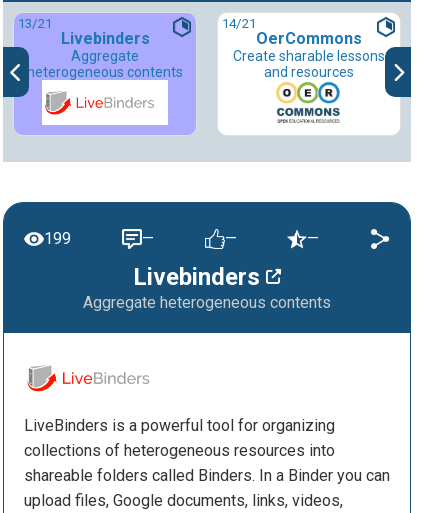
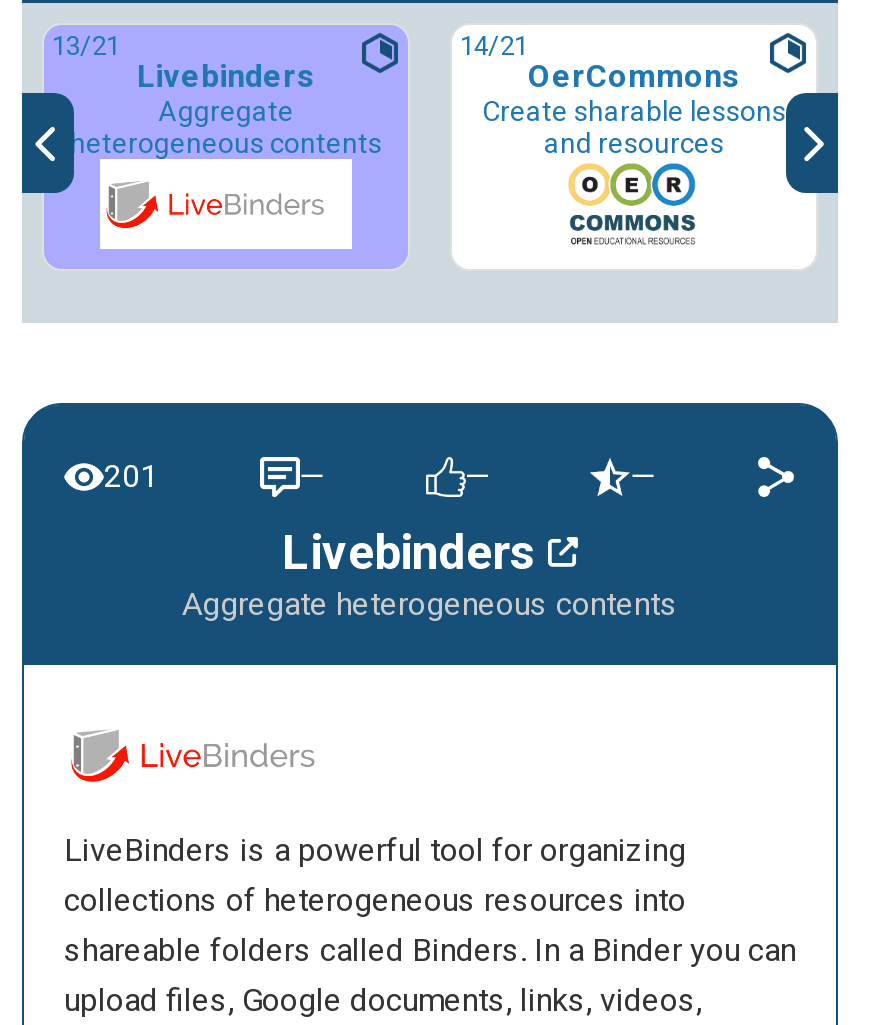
[44,229,71,248] 199 -> [104,458,158,496] 201

